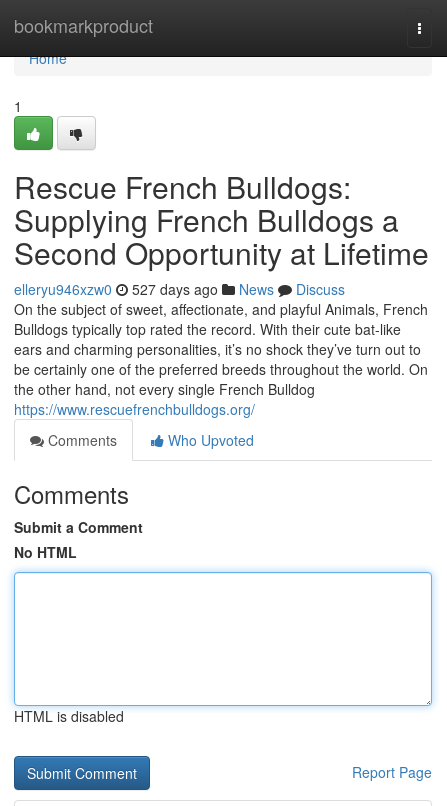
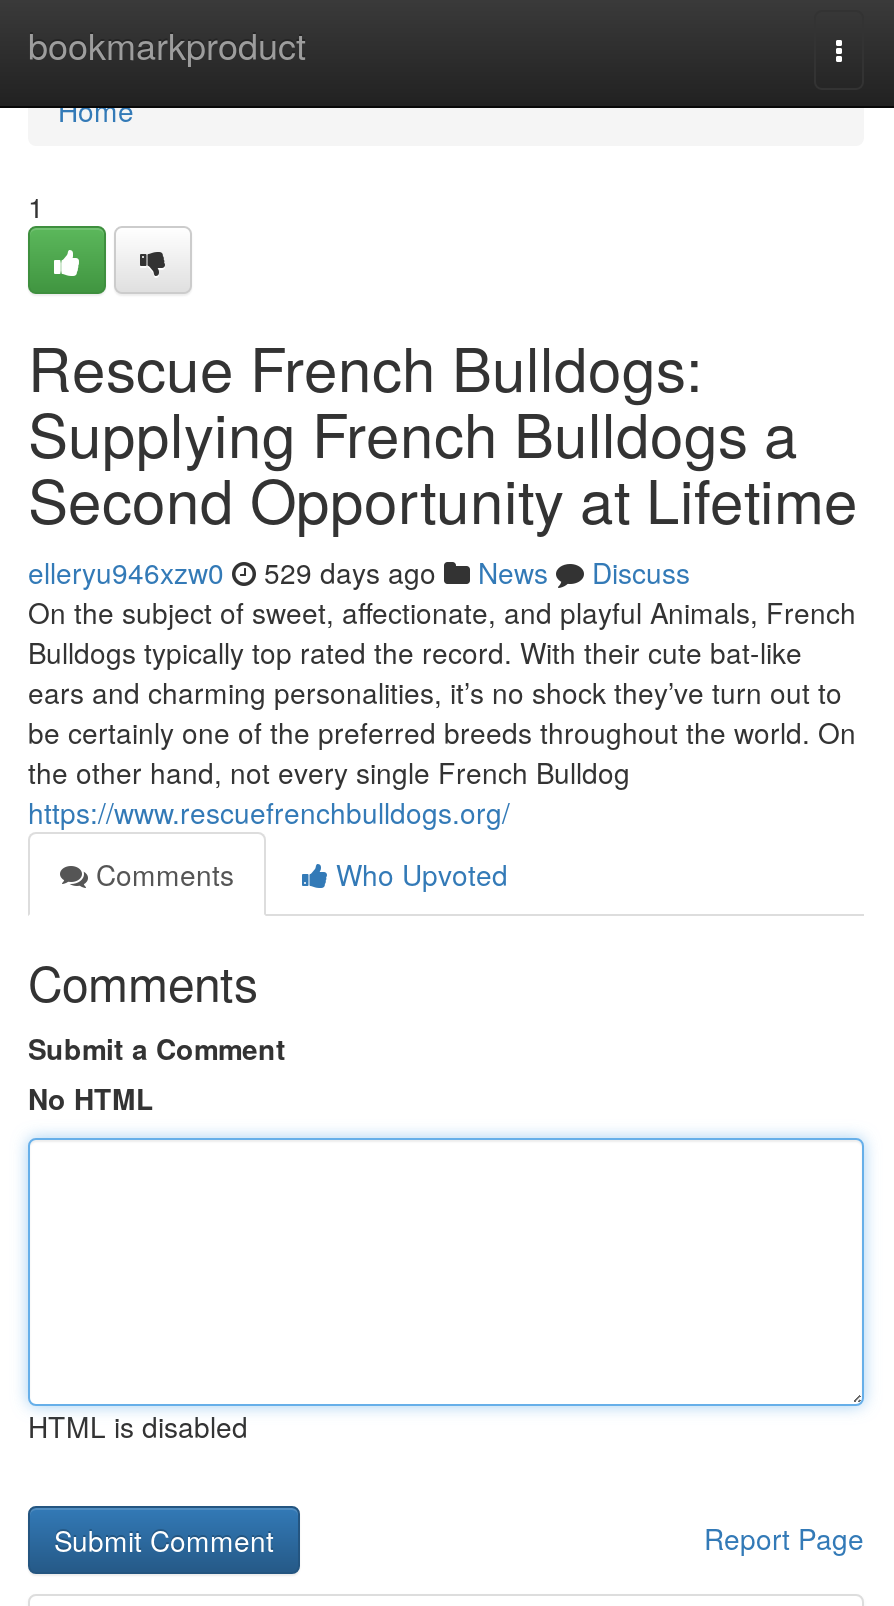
[14,279,345,299] elleryu946xzw0 527 days ago News Discuss -> [28,552,690,592] elleryu946xzw0 529 days ago News Discuss

